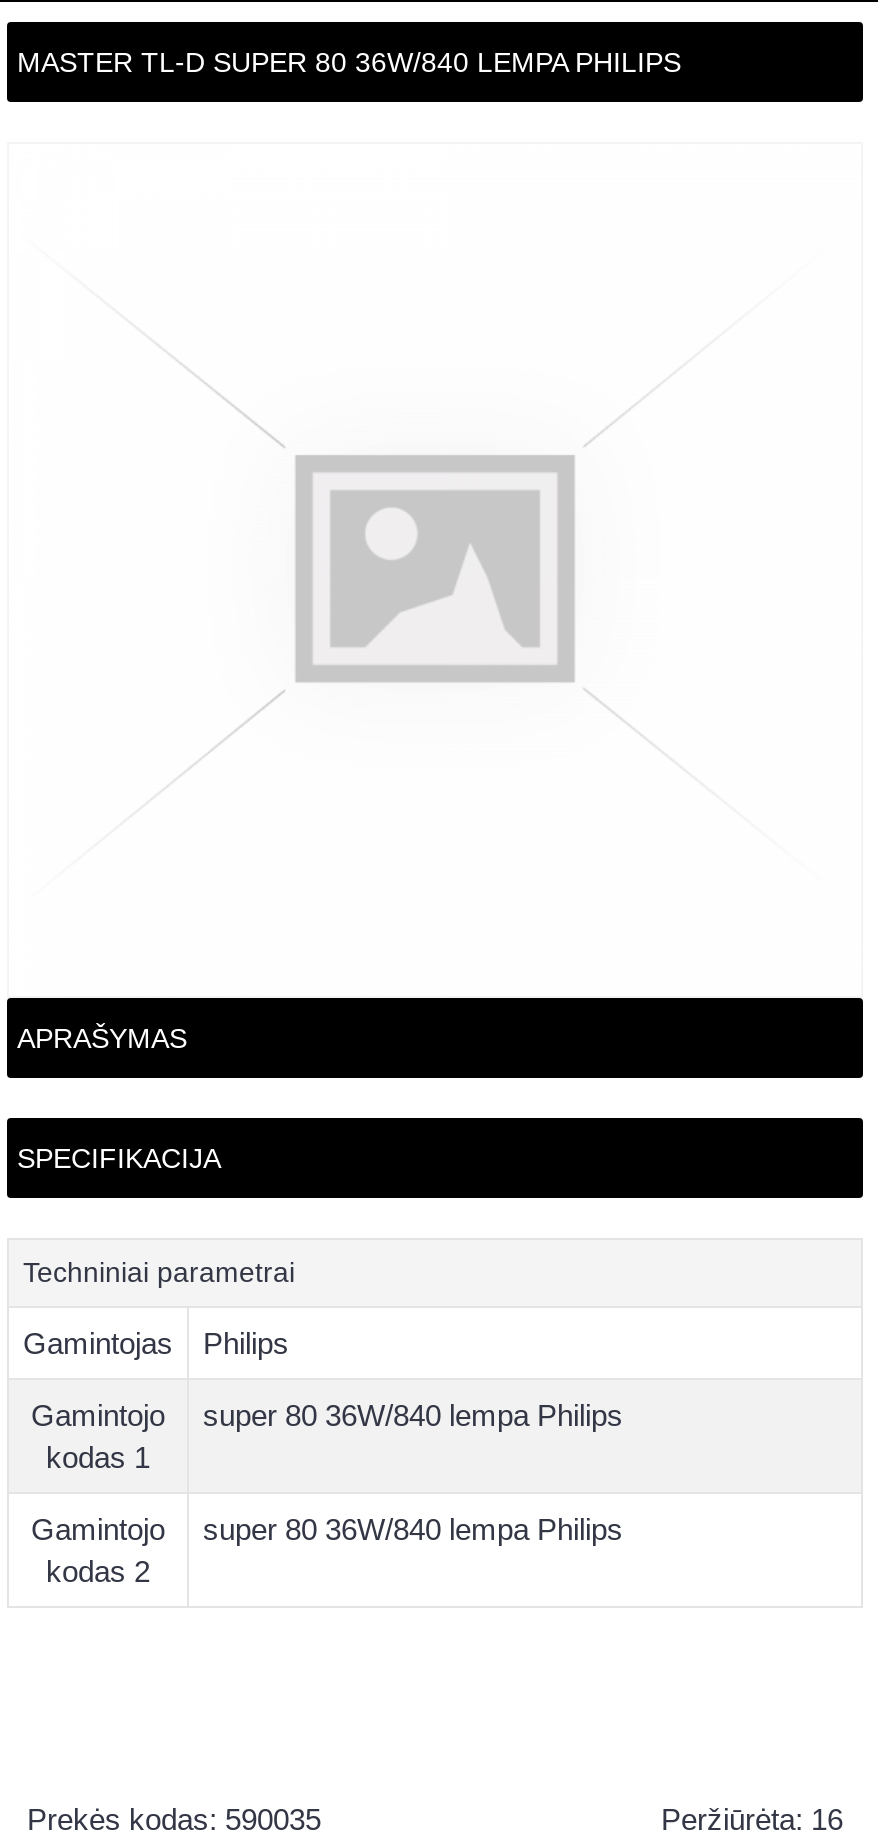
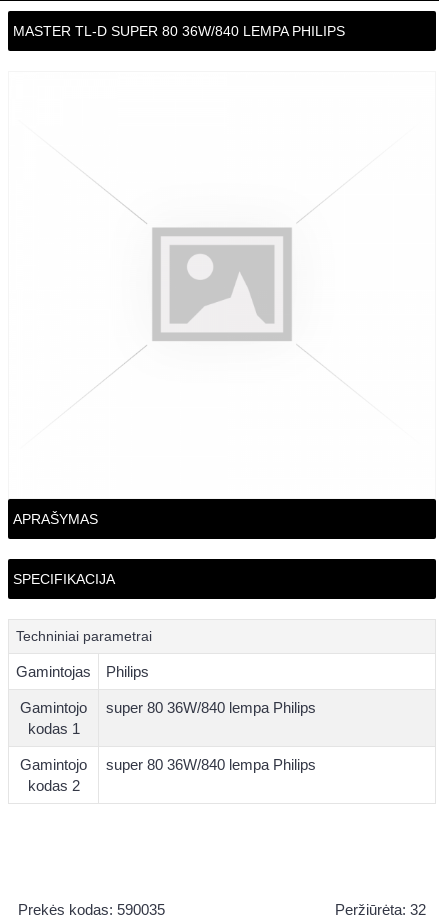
[661,1802,843,1836] Peržiūrėta: 16 -> [335,901,426,918] Peržiūrėta: 32

